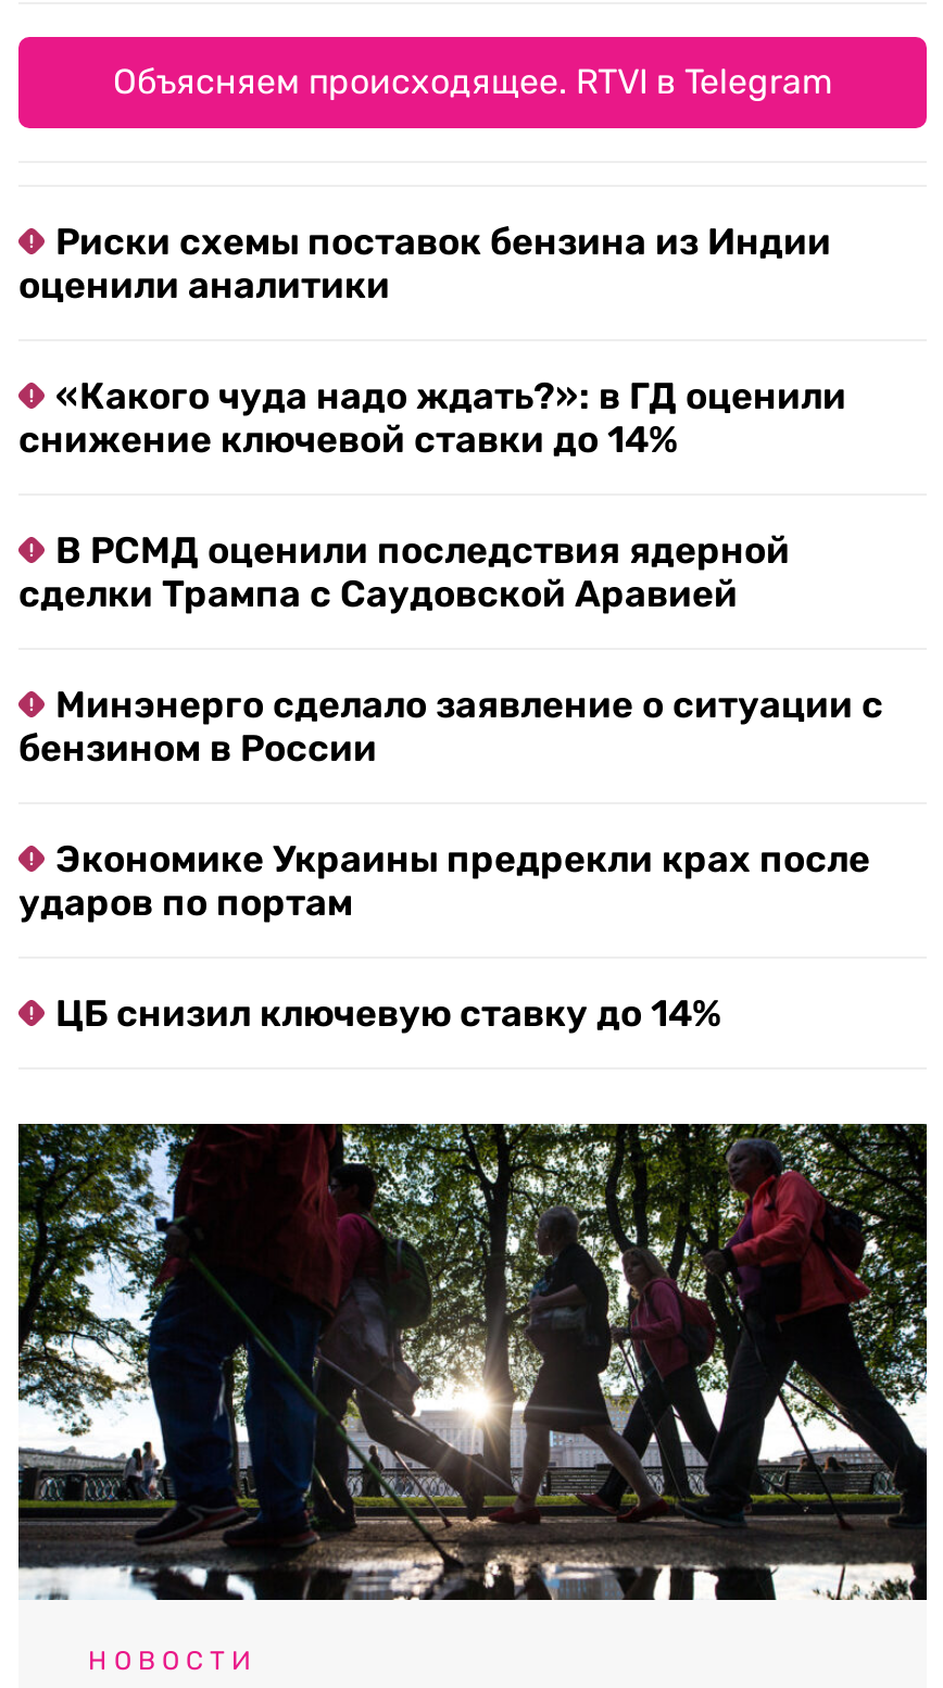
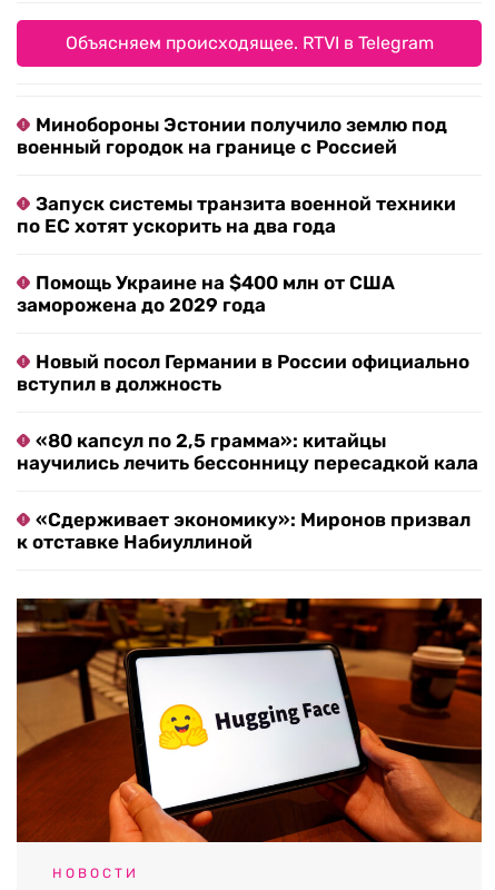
[18,219,831,306] Риски схемы поставок бензина из Индии | оценили аналитики -> [17,113,447,158] Минобороны Эстонии получило землю под | военный городок на границе с Россией
[18,373,846,460] «Какого чуда надо ждать?»: в ГД оценили | снижение ключевой ставки до 14% -> [17,192,456,237] Запуск системы транзита военной техники | по ЕС хотят ускорить на два года
[18,528,790,615] В РСМД оценили последствия ядерной | сделки Трампа с Саудовской Аравией -> [17,271,395,316] Помощь Украине на $400 млн от США | заморожена до 2029 года
[18,682,883,769] Минэнерго сделало заявление о ситуации с | бензином в России -> [17,350,469,395] Новый посол Германии в России официально | вступил в должность
[18,836,870,923] Экономике Украины предрекли крах после | ударов по портам -> [17,429,478,474] «80 капсул по 2,5 грамма»: китайцы | научились лечить бессонницу пересадкой кала
[55,991,722,1034] ЦБ снизил ключевую ставку до 14% -> [17,508,471,553] «Сдерживает экономику»: Миронов призвал | к отставке Набиуллиной
[16,1122,929,1602] [image] -> [16,597,483,843] [image]

